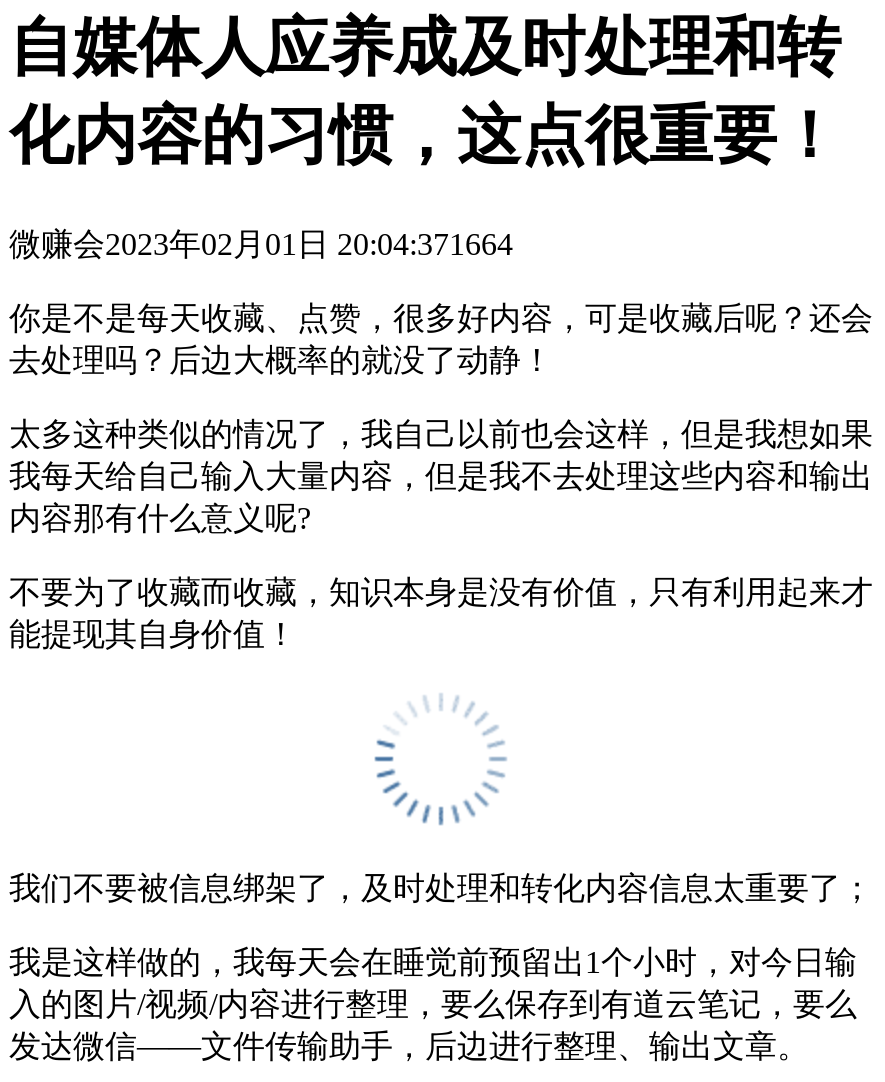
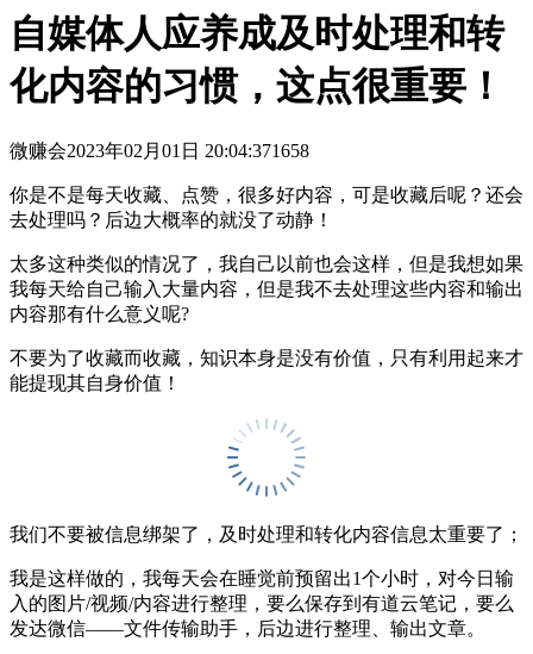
[9,227,513,261] 微赚会2023年02月01日 20:04:371664 -> [10,140,309,161] 微赚会2023年02月01日 20:04:371658

